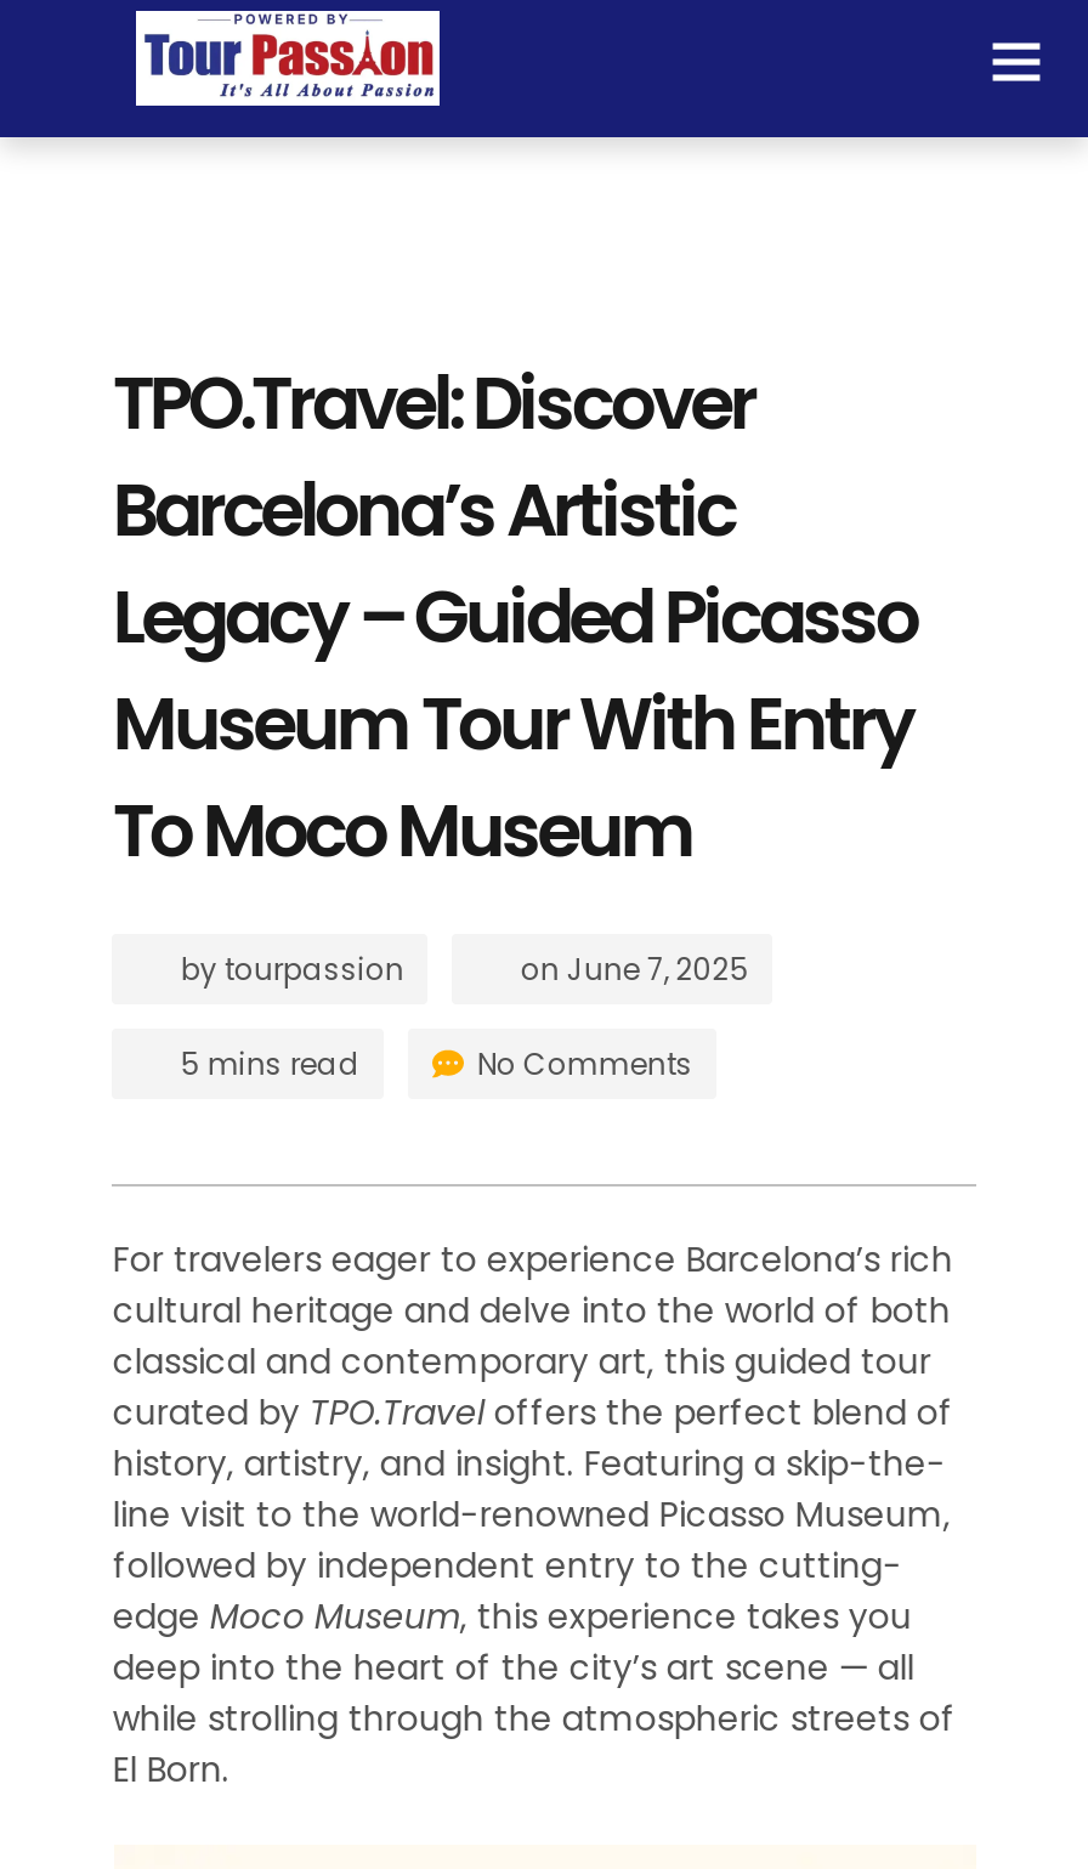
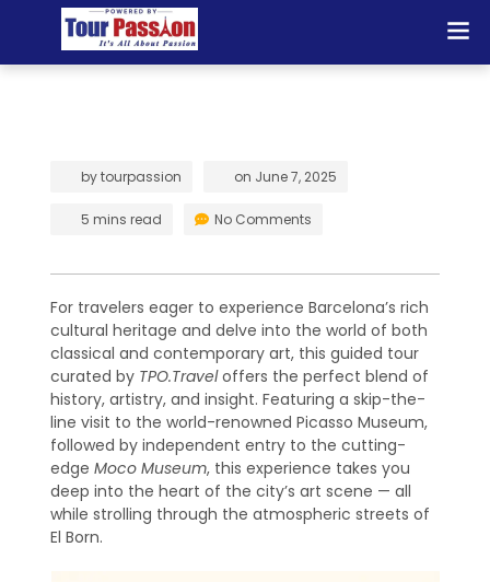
[113,353,917,883] TPO.Travel: Discover | Barcelona’s Artistic | Legacy – Guided Picasso | Museum Tour With Entry | To Moco Museum -> none

